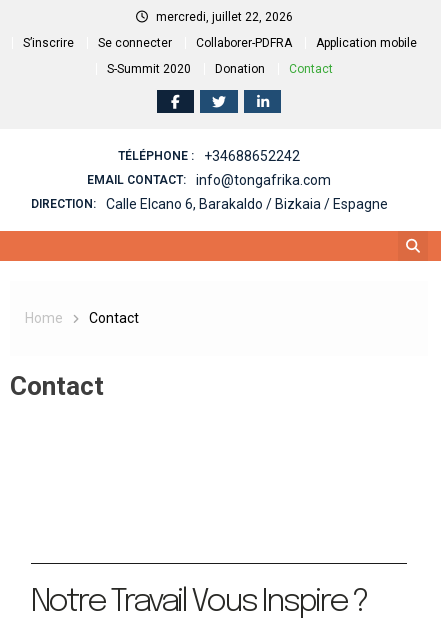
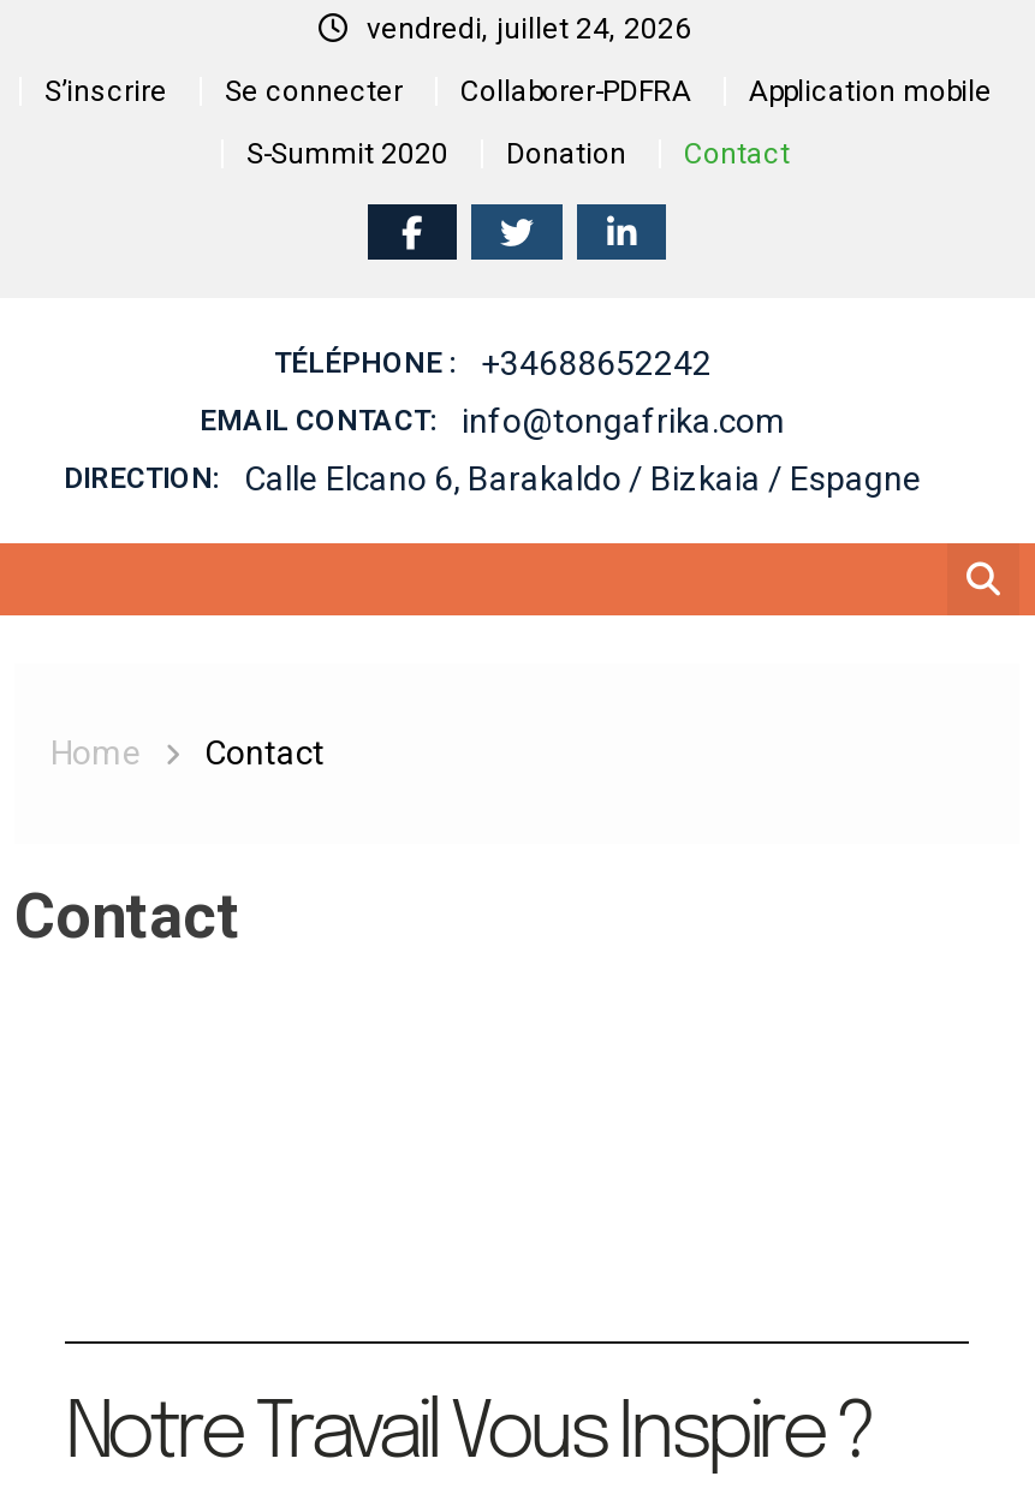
[155,10,292,24] mercredi, juillet 22, 2026 -> [367,12,691,46] vendredi, juillet 24, 2026

